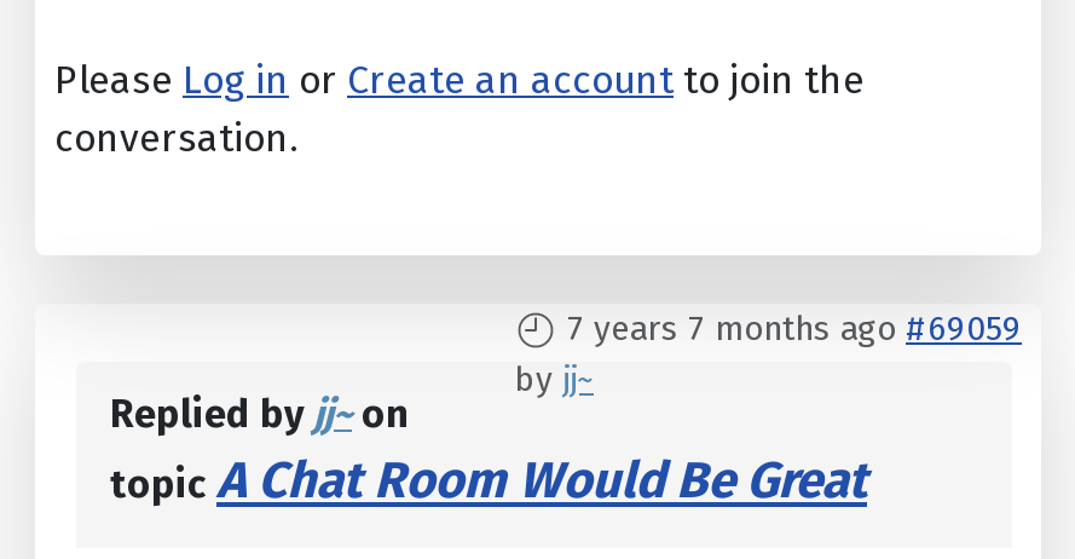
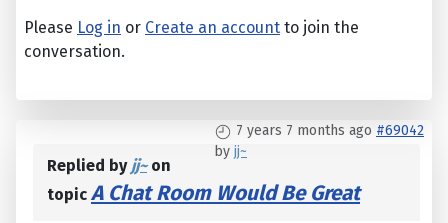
[567,308,1022,349] 7 years 7 months ago #69059 -> [236,122,424,139] 7 years 7 months ago #69042

